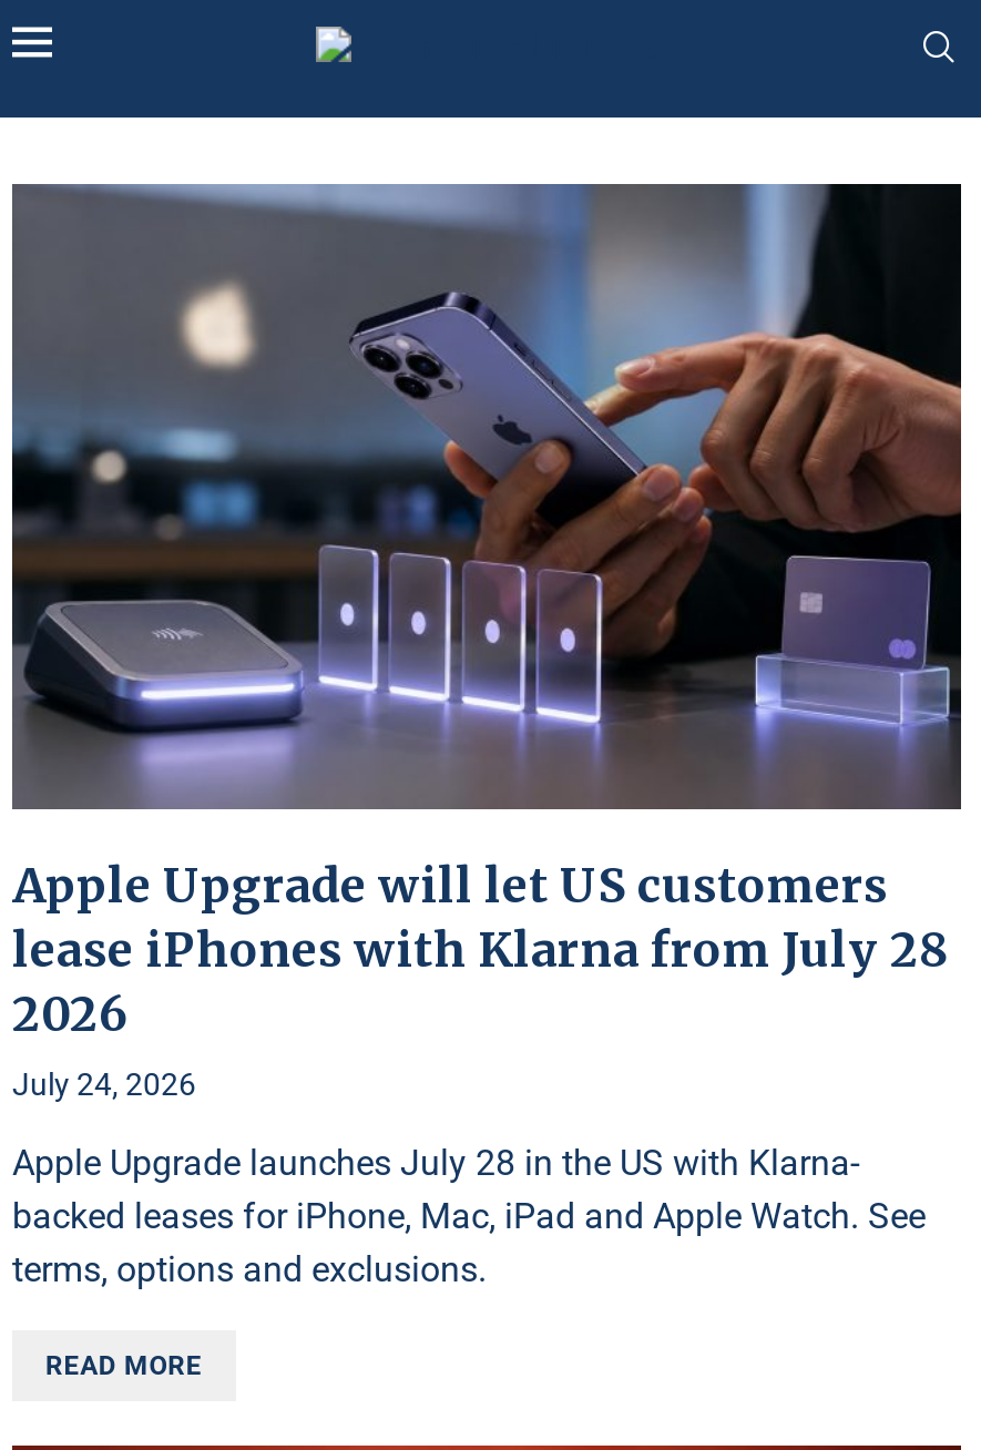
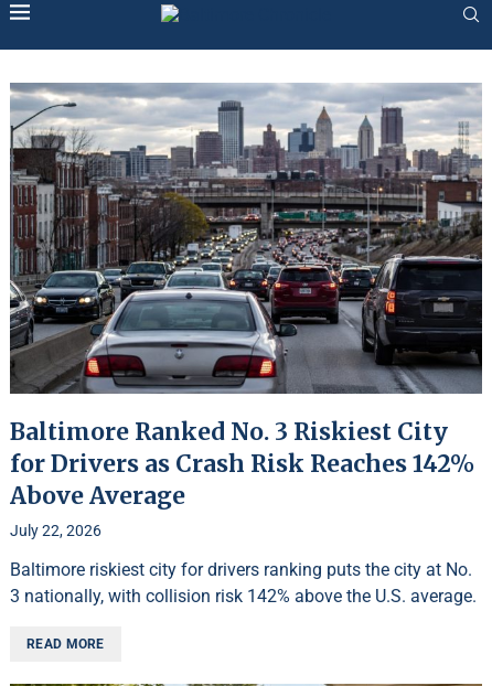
[10,182,963,1103] [image] | Apple Upgrade will let US customers | lease iPhones with Klarna from July 28 | 2026 | July 24, 2026 -> [10,83,482,540] [image] | Baltimore Ranked No. 3 Riskiest City | for Drivers as Crash Risk Reaches 142% | Above Average | July 22, 2026
[12,1143,926,1291] Apple Upgrade launches July 28 in the US with Klarna- | backed leases for iPhone, Mac, iPad and Apple Watch. See | terms, options and exclusions. -> [10,560,477,607] Baltimore riskiest city for drivers ranking puts the city at No. | 3 nationally, with collision risk 142% above the U.S. average.

